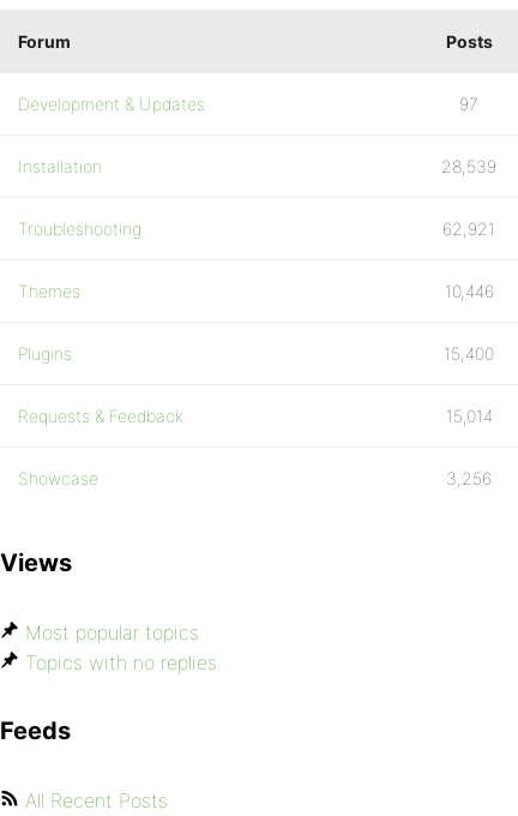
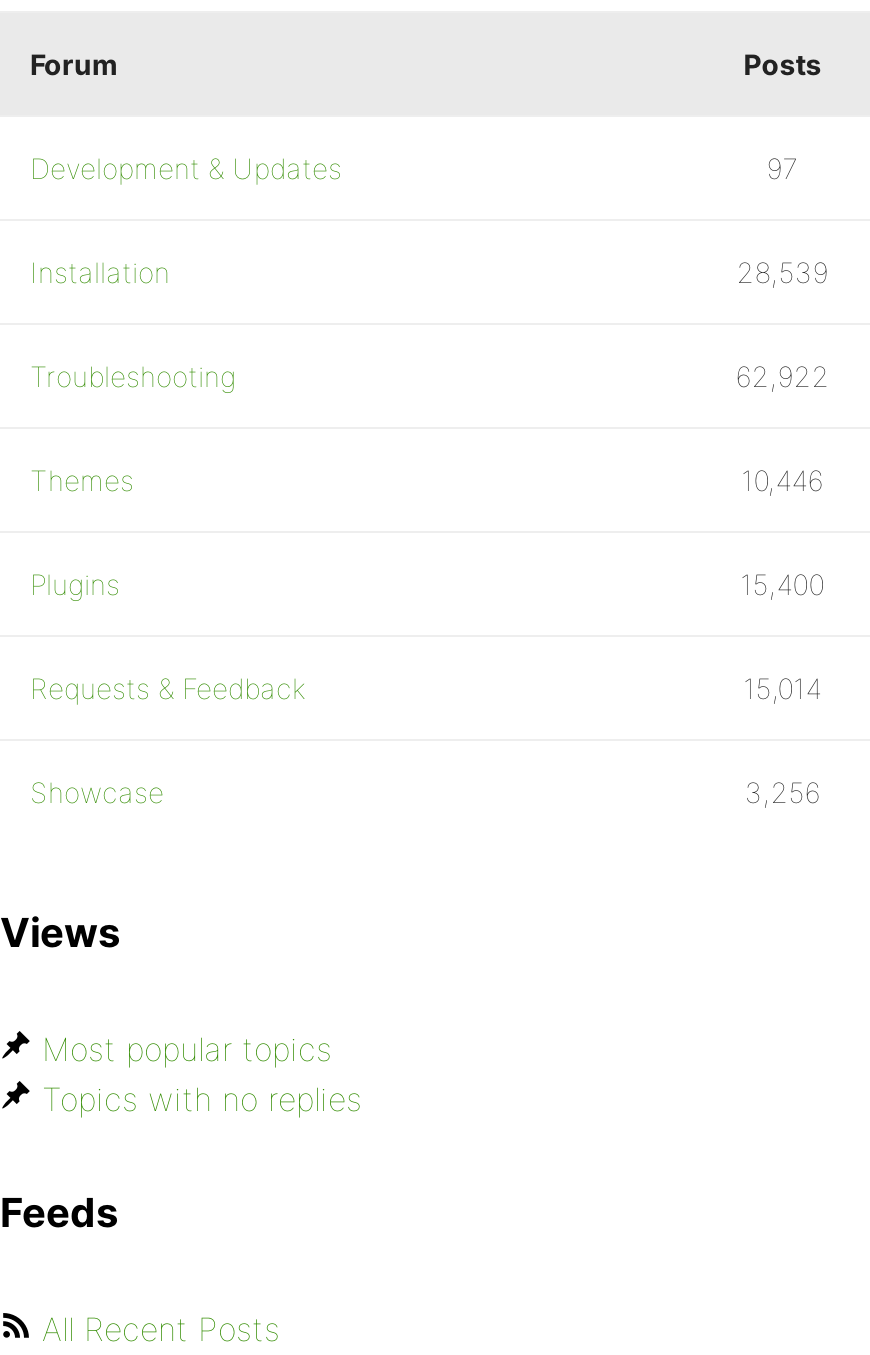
[443,218,495,239] 62,921 -> [735,359,829,393] 62,922

